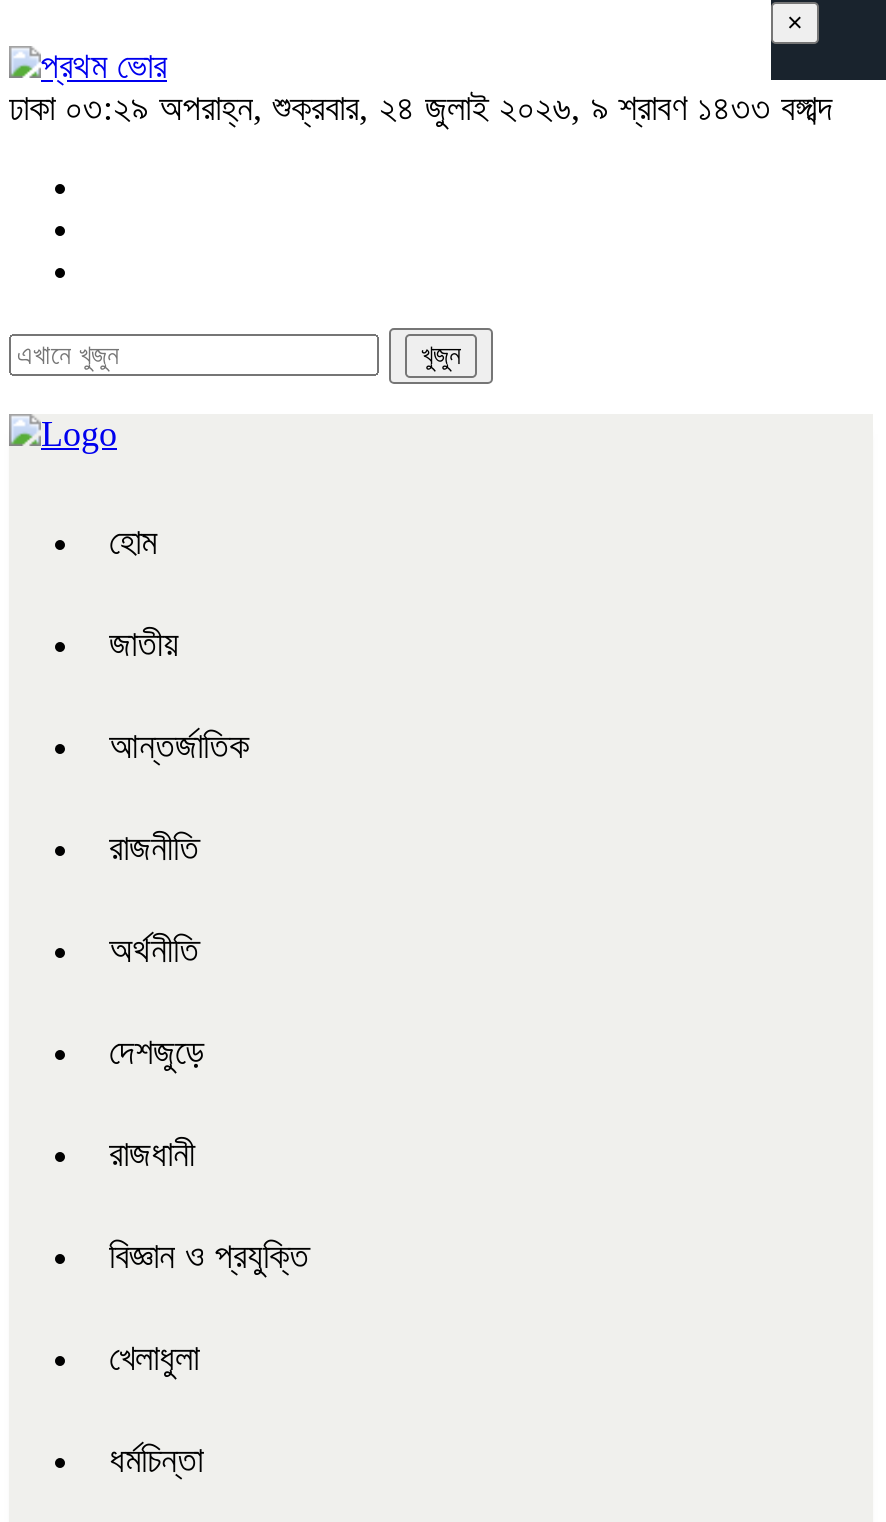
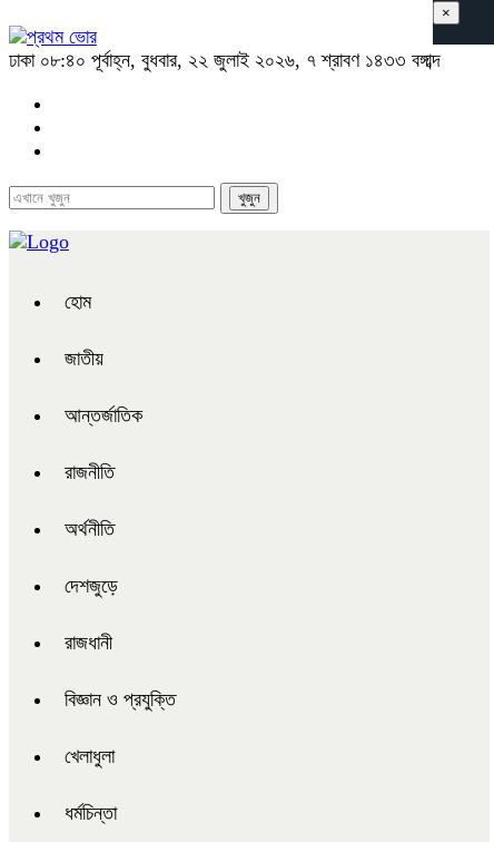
[9,88,833,128] ঢাকা ০৩:২৯ অপরাহ্ন, শুক্রবার, ২৪ জুলাই ২০২৬, ৯ শ্রাবণ ১৪৩৩ বঙ্গাব্দ -> [9,49,441,71] ঢাকা ০৮:৪০ পূর্বাহ্ন, বুধবার, ২২ জুলাই ২০২৬, ৭ শ্রাবণ ১৪৩৩ বঙ্গাব্দ

